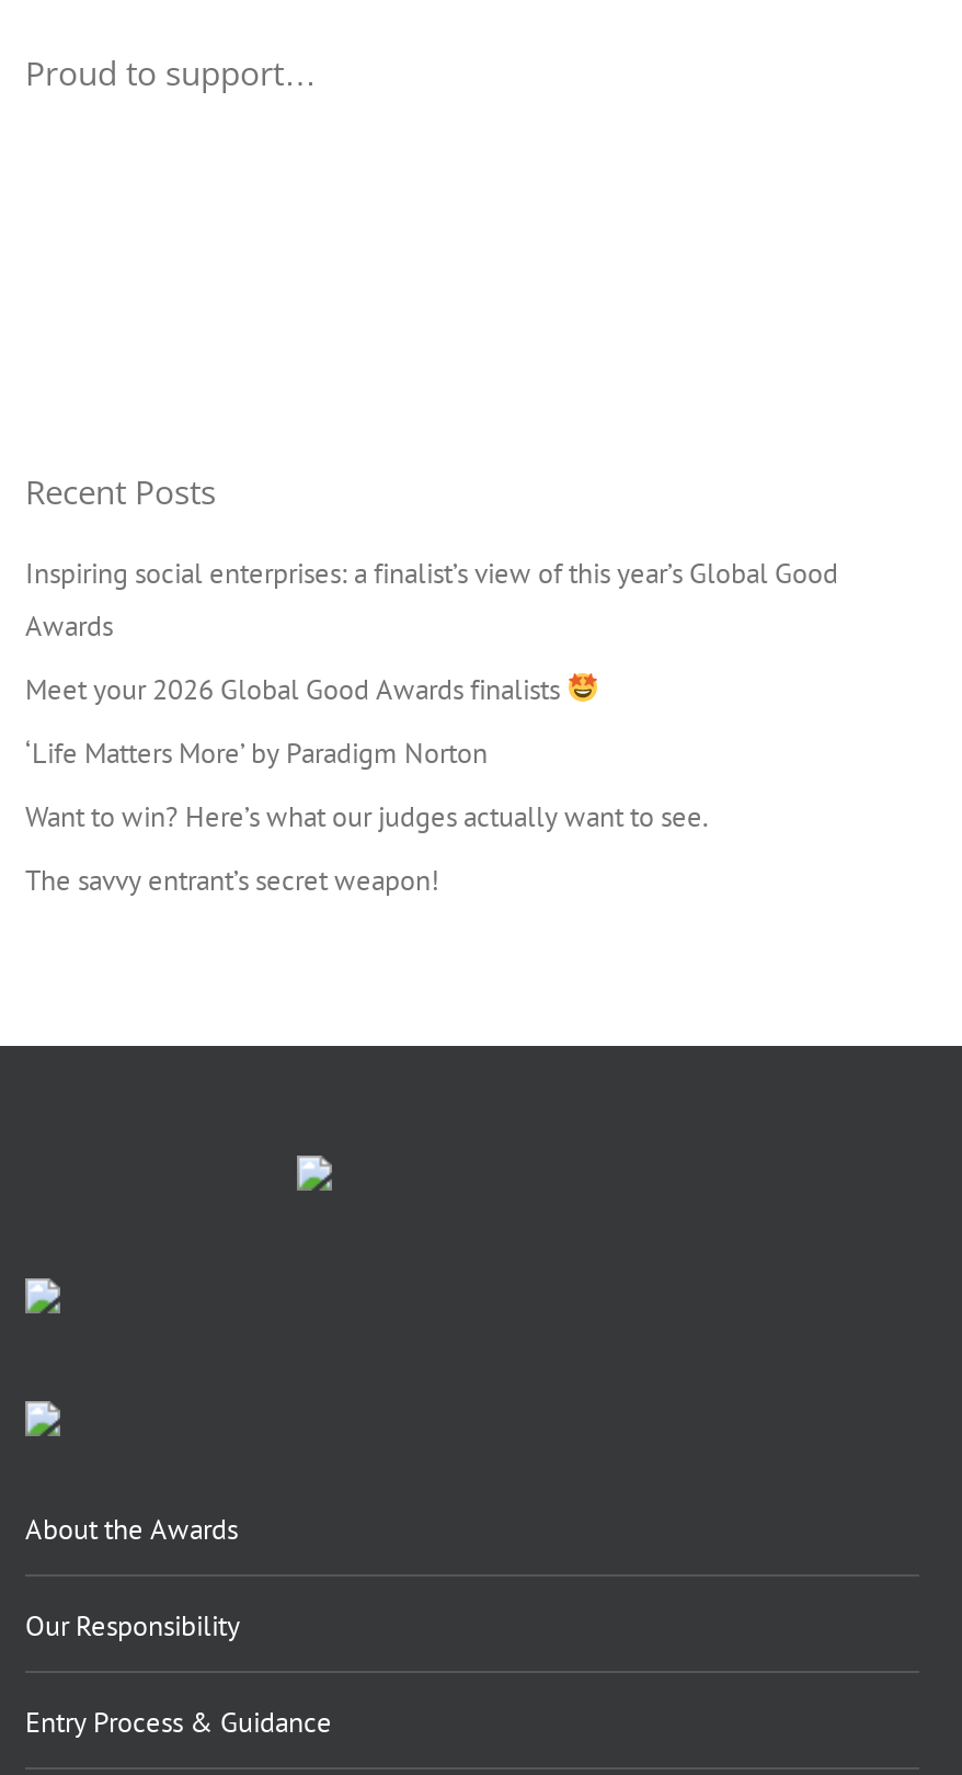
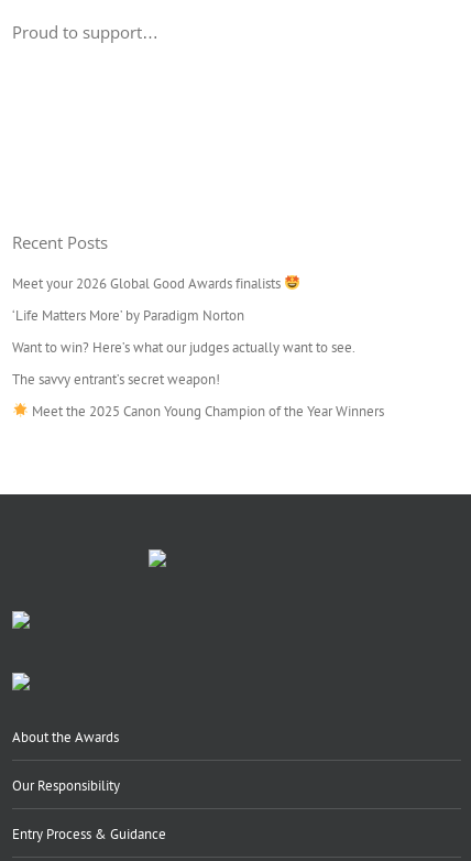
[25,554,838,642] Inspiring social enterprises: a finalist’s view of this year’s Global Good | Awards -> none
moved [25,670,709,896] -> [12,274,355,387]: Meet your 2026 Global Good Awards finalists | ‘Life Matters More’ by Paradigm Norton | Want to win? Here’s what our judges actually want to see. | The savvy entrant’s secret weapon!
none -> [28,402,384,419] Meet the 2025 Canon Young Champion of the Year Winners

